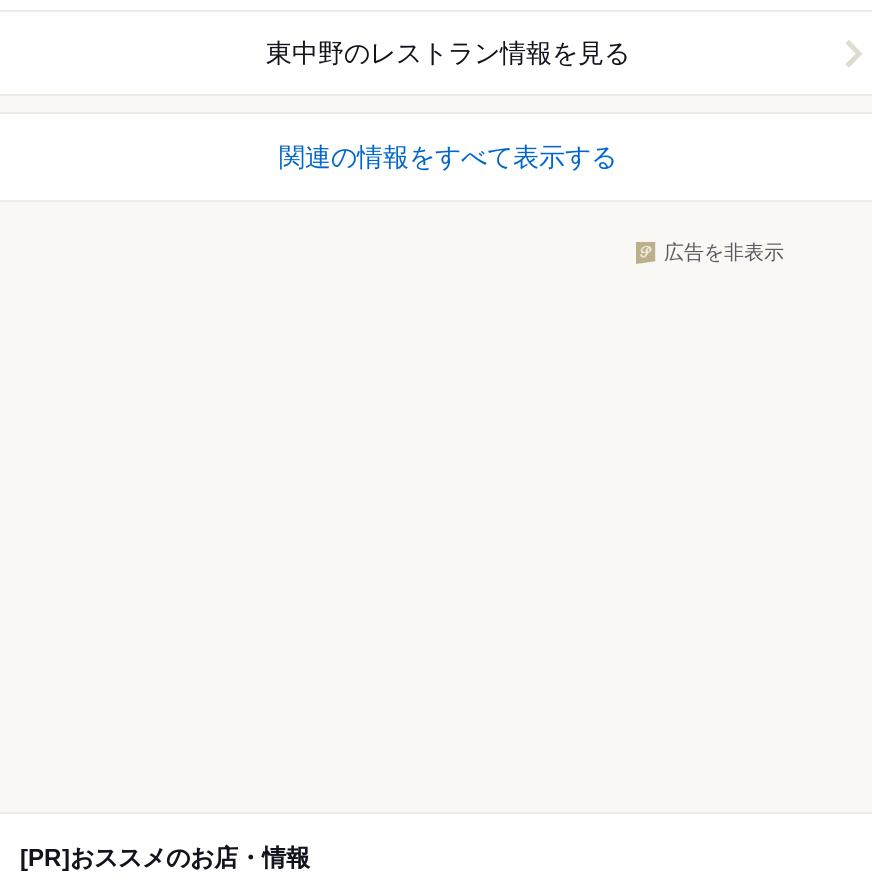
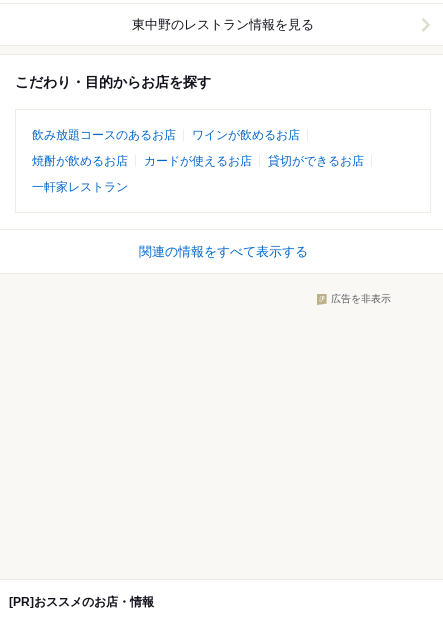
none -> [15,74,364,194] こだわり・目的からお店を探す | 飲み放題コースのあるお店 | ワインが飲めるお店 | 焼酎が飲めるお店 | カードが使えるお店 | 貸切ができるお店 | 一軒家レストラン

